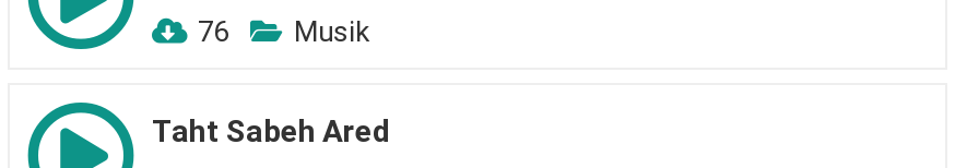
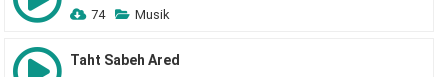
[198,15,370,48] 76 Musik -> [91,7,170,22] 74 Musik

